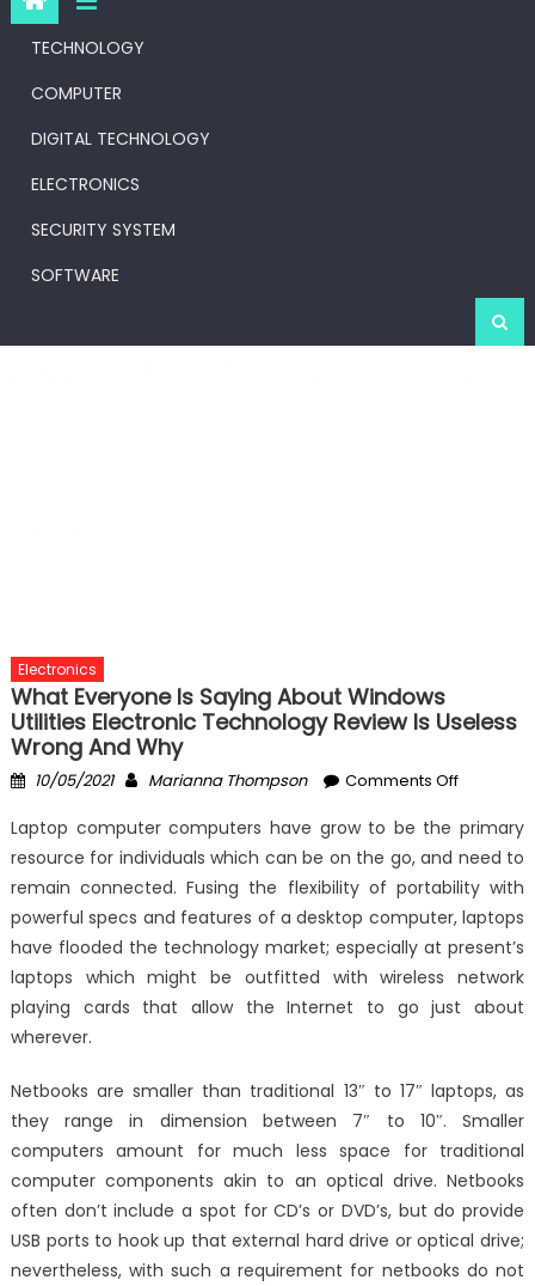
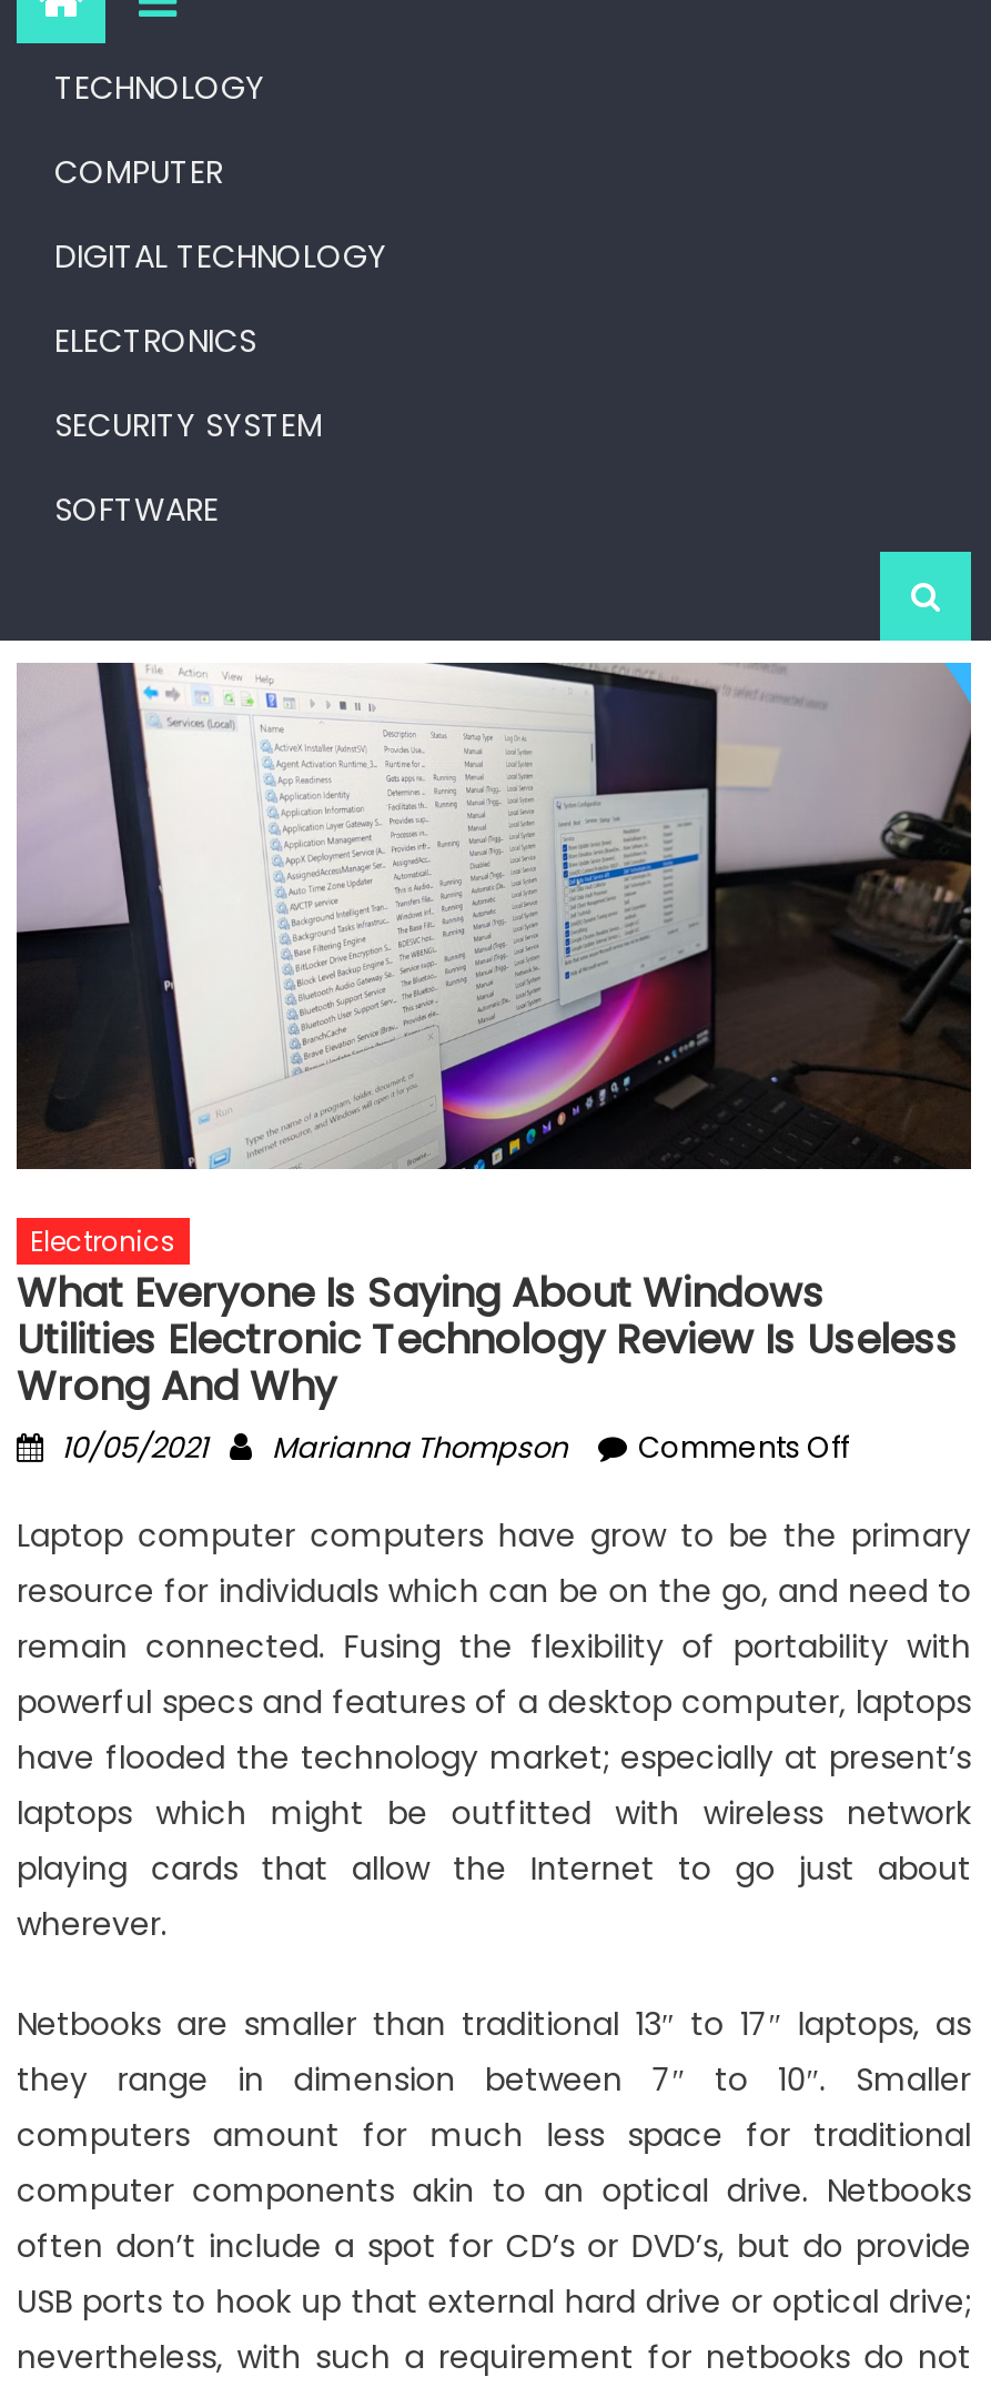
none -> [14,659,973,1172] [image]

